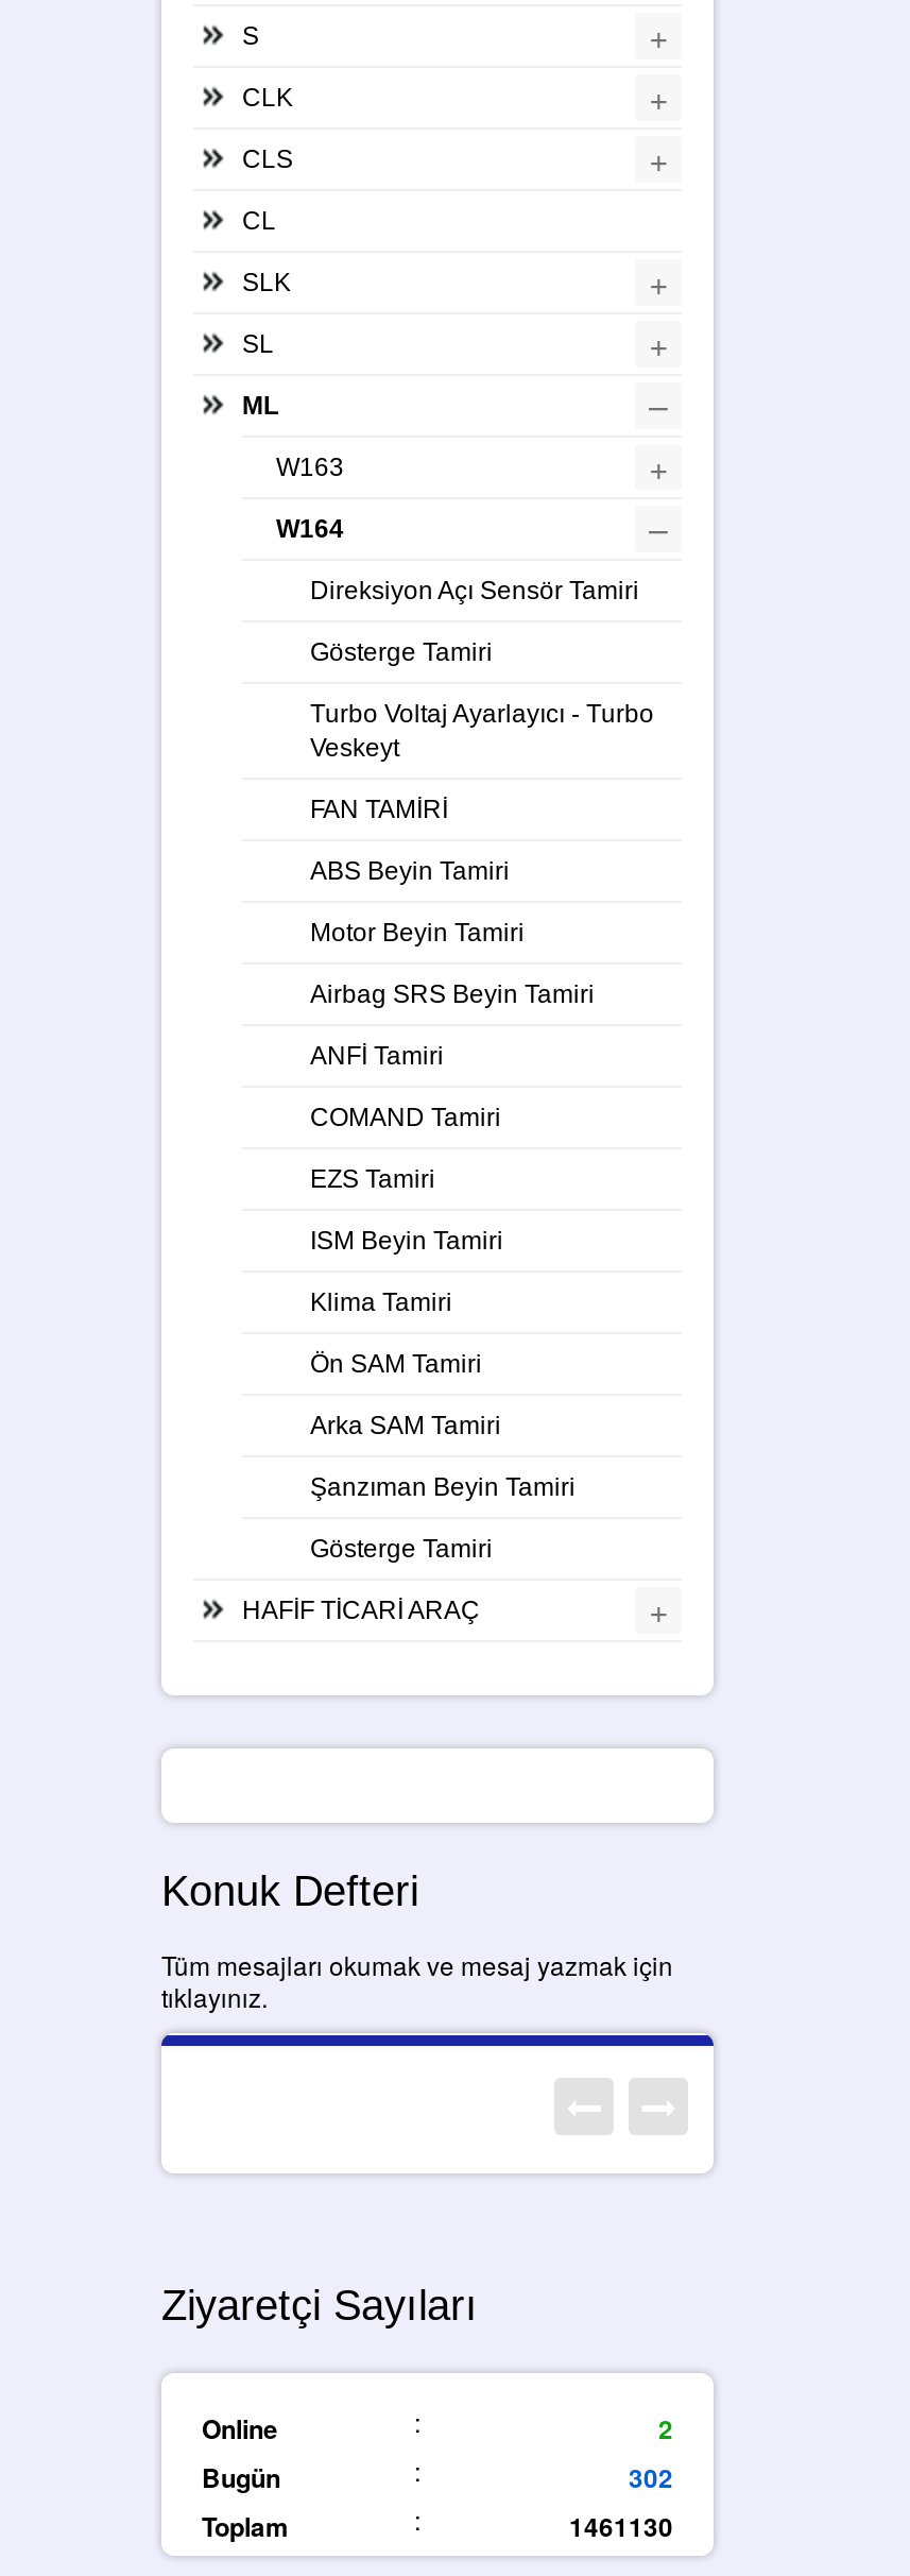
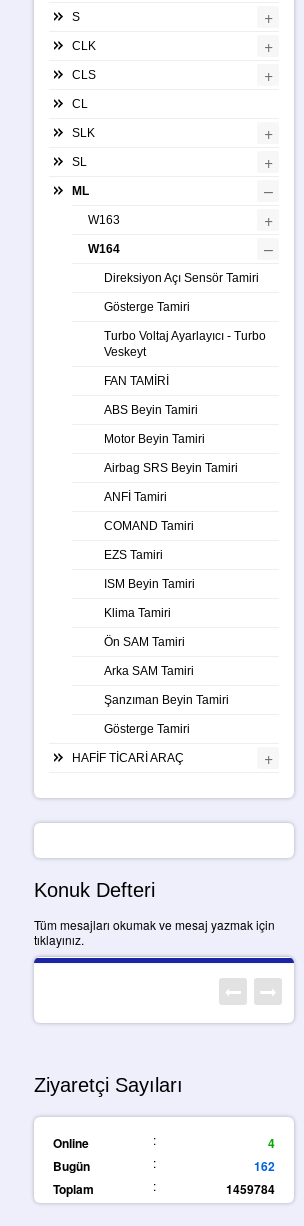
[658,2409,673,2447] 2 -> [268,1134,275,1152] 4
[629,2458,673,2496] 302 -> [254,1157,275,1175] 162
[569,2507,673,2545] 1461130 -> [226,1180,275,1198] 1459784

